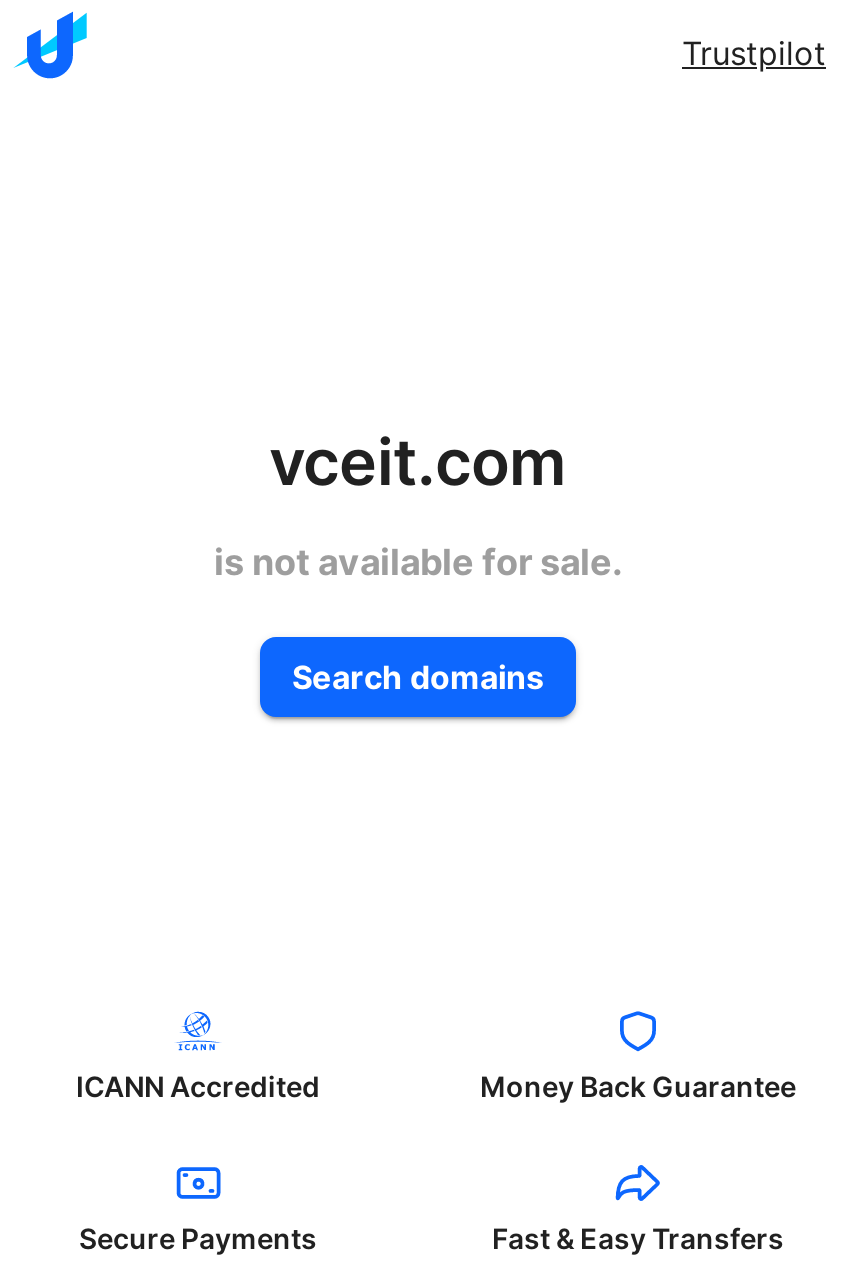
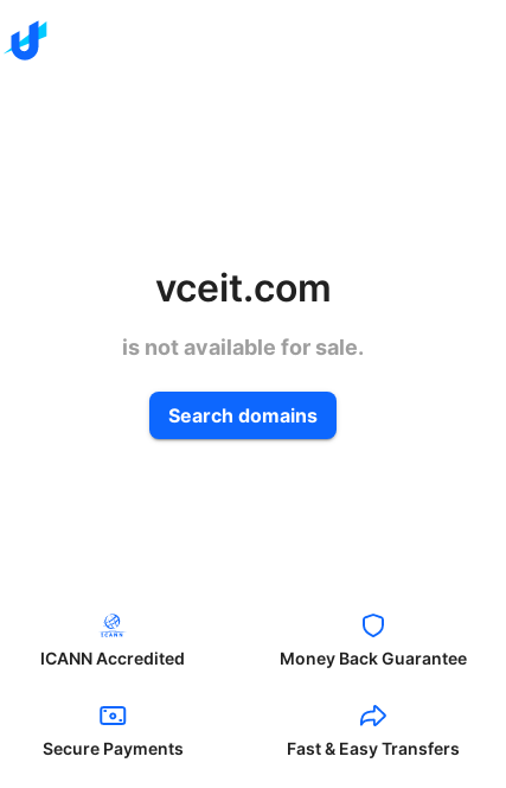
[682,33,826,73] Trustpilot -> none

